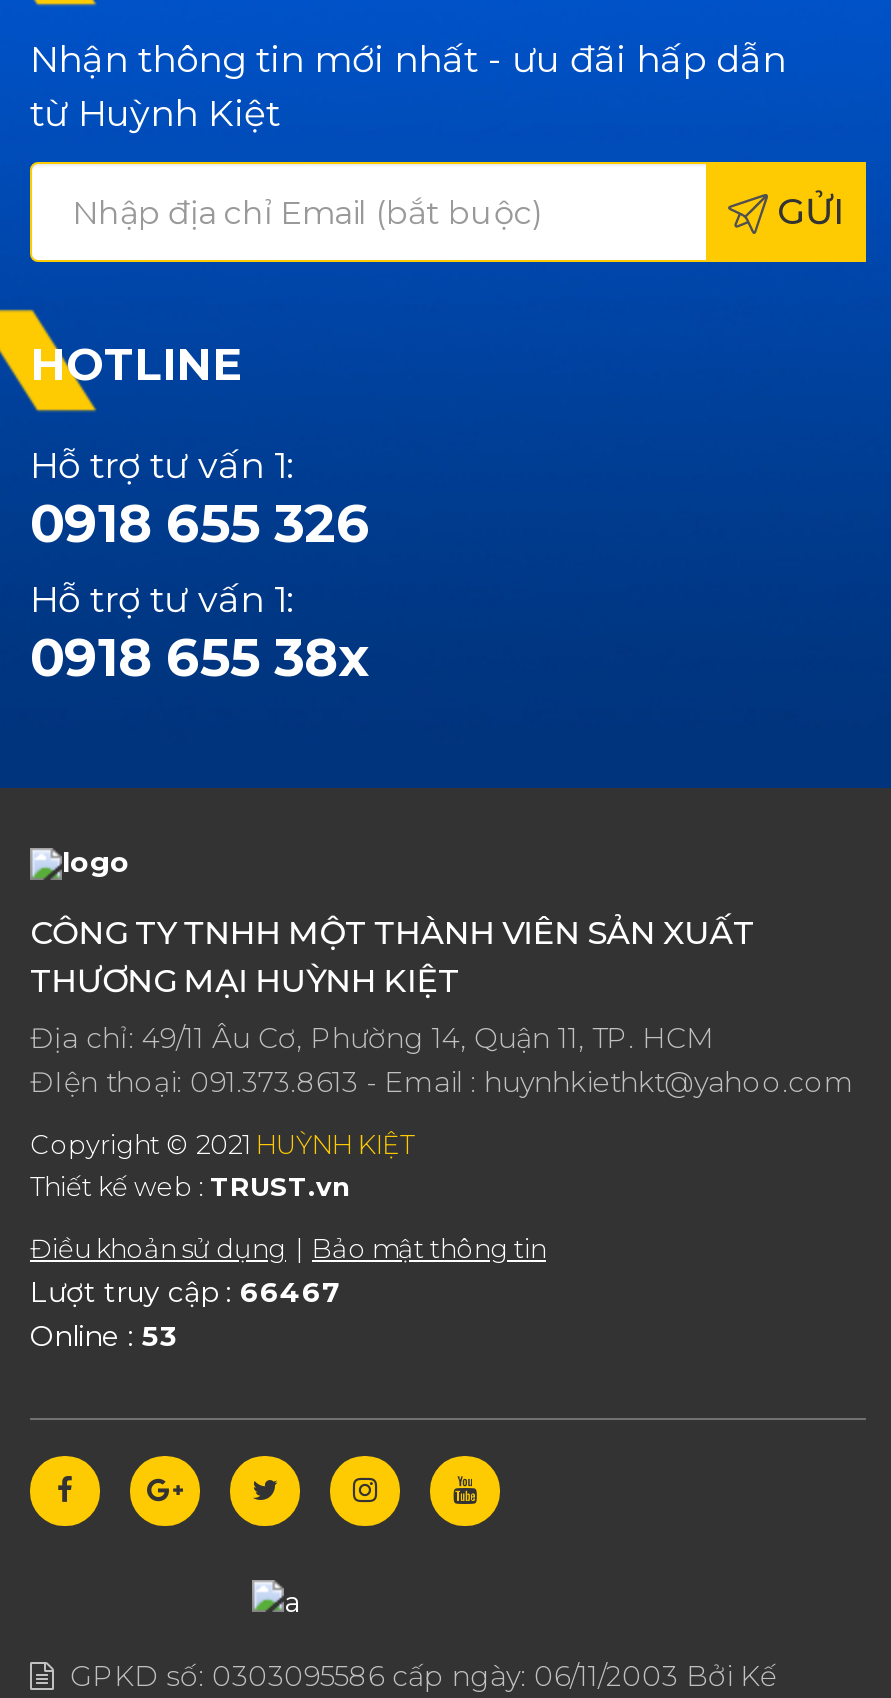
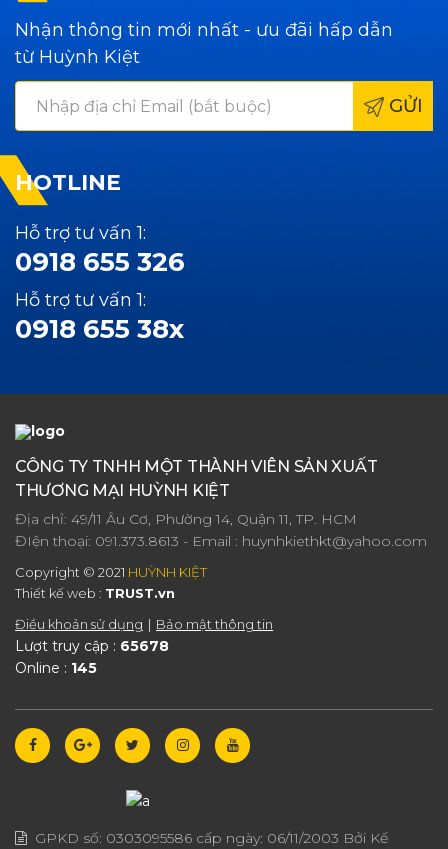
[30,1274,342,1310] Lượt truy cập : 66467 -> [15,637,169,655] Lượt truy cập : 65678
[30,1318,178,1354] Online : 53 -> [15,659,97,677] Online : 145

